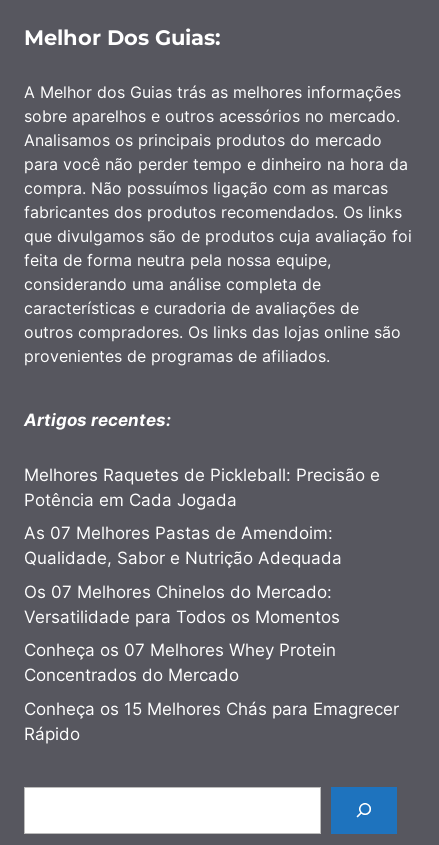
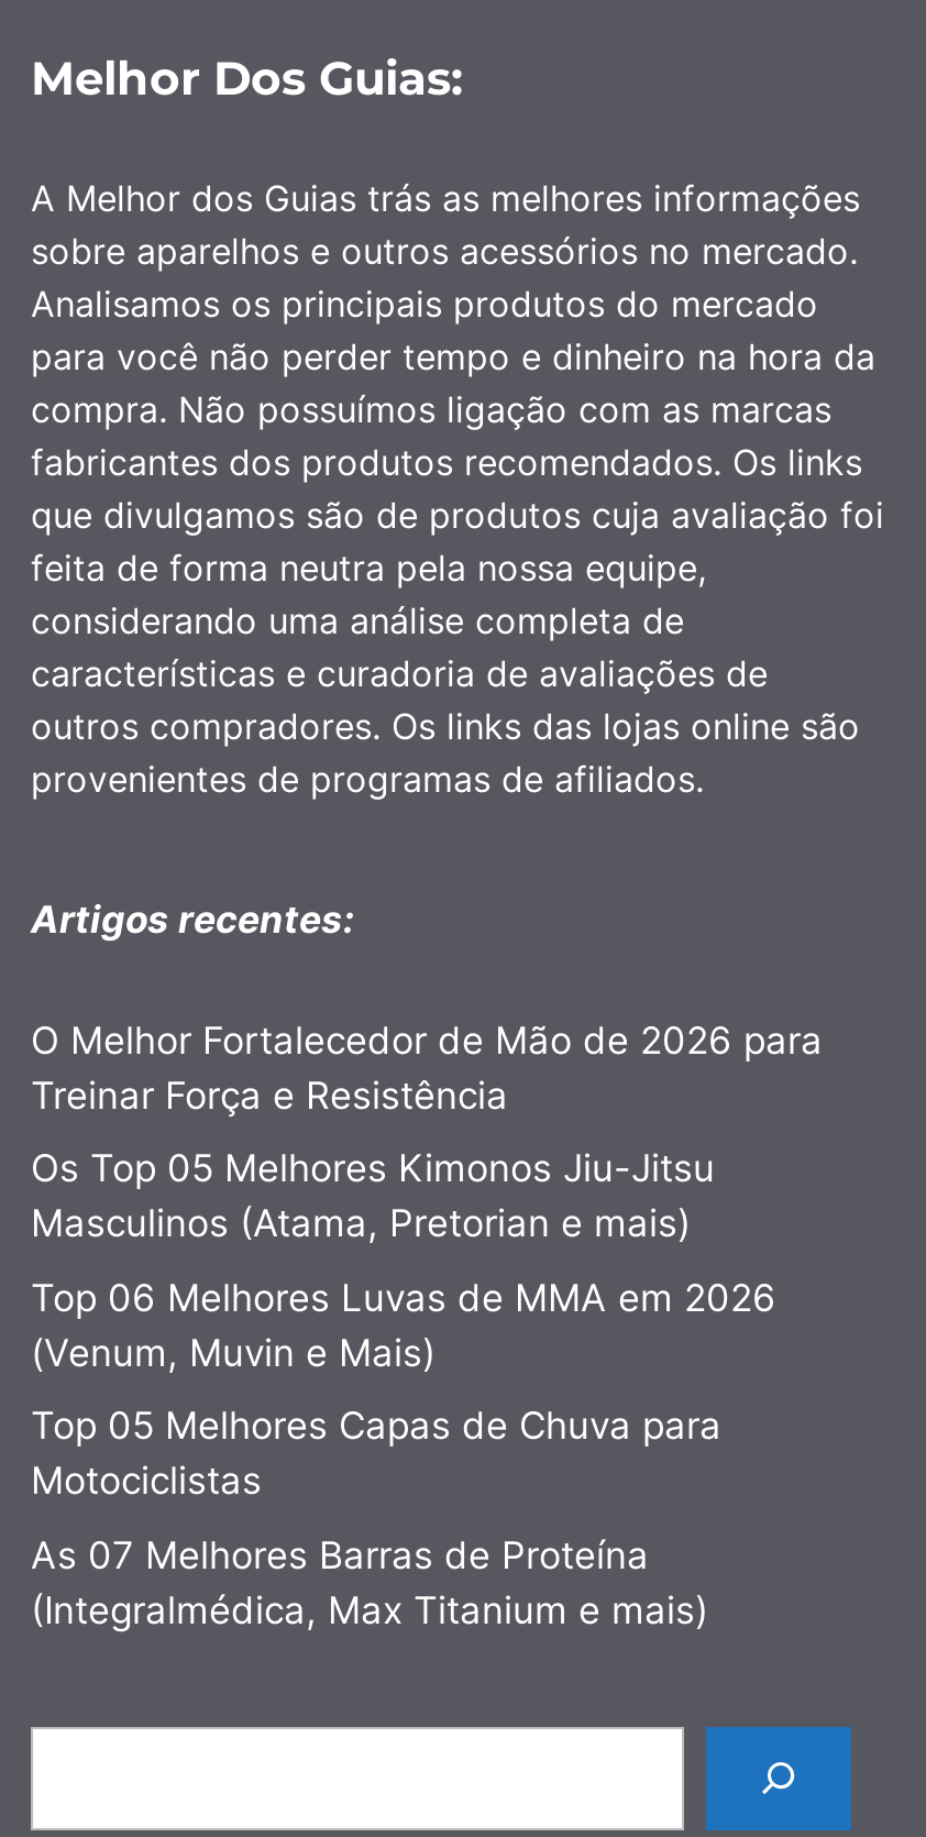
[24,465,380,510] Melhores Raquetes de Pickleball: Precisão e | Potência em Cada Jogada -> [31,1018,823,1117] O Melhor Fortalecedor de Mão de 2026 para | Treinar Força e Resistência
[24,523,342,568] As 07 Melhores Pastas de Amendoim: | Qualidade, Sabor e Nutrição Adequada -> [31,1146,715,1245] Os Top 05 Melhores Kimonos Jiu-Jitsu | Masculinos (Atama, Pretorian e mais)
[24,582,340,627] Os 07 Melhores Chinelos do Mercado: | Versatilidade para Todos os Momentos -> [31,1275,776,1374] Top 06 Melhores Luvas de MMA em 2026 | (Venum, Muvin e Mais)
[24,640,336,685] Conheça os 07 Melhores Whey Protein | Concentrados do Mercado -> [31,1404,721,1503] Top 05 Melhores Capas de Chuva para | Motociclistas
[24,699,399,744] Conheça os 15 Melhores Chás para Emagrecer | Rápido -> [31,1533,708,1632] As 07 Melhores Barras de Proteína | (Integralmédica, Max Titanium e mais)

